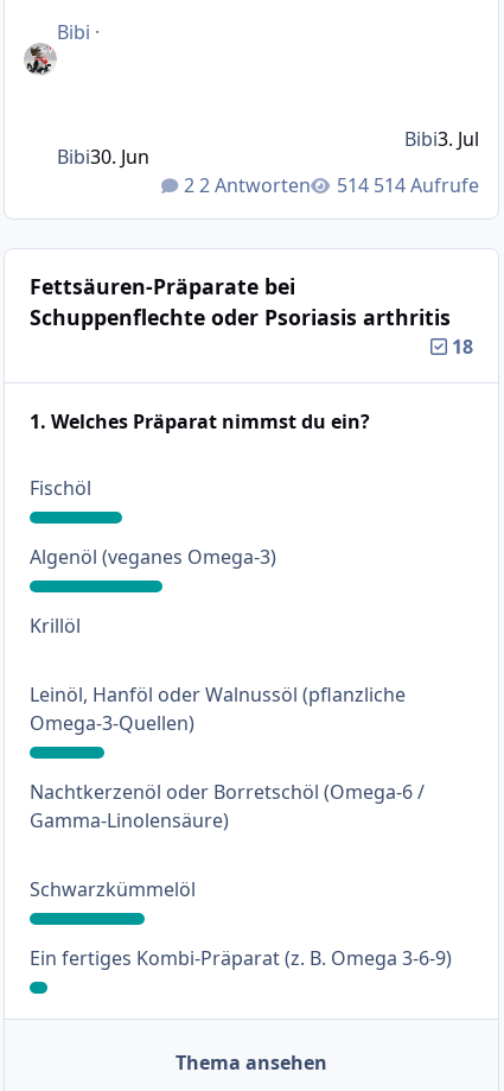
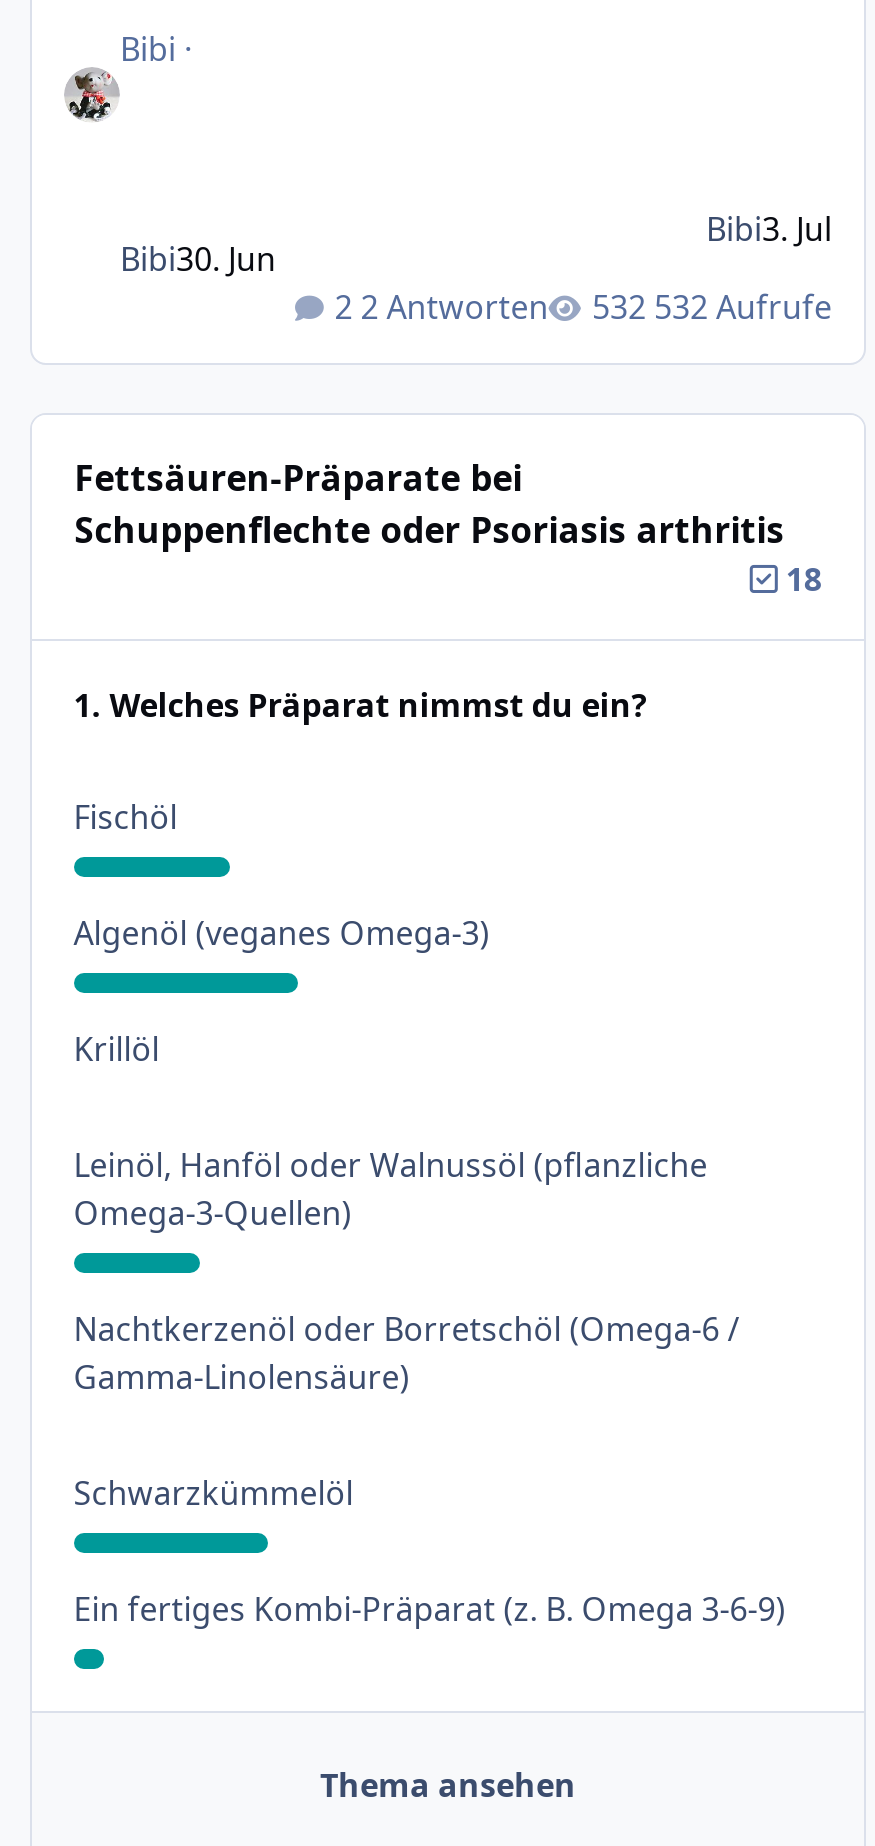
[374,173,479,199] 514 Aufrufe -> [654,286,832,330] 532 Aufrufe

